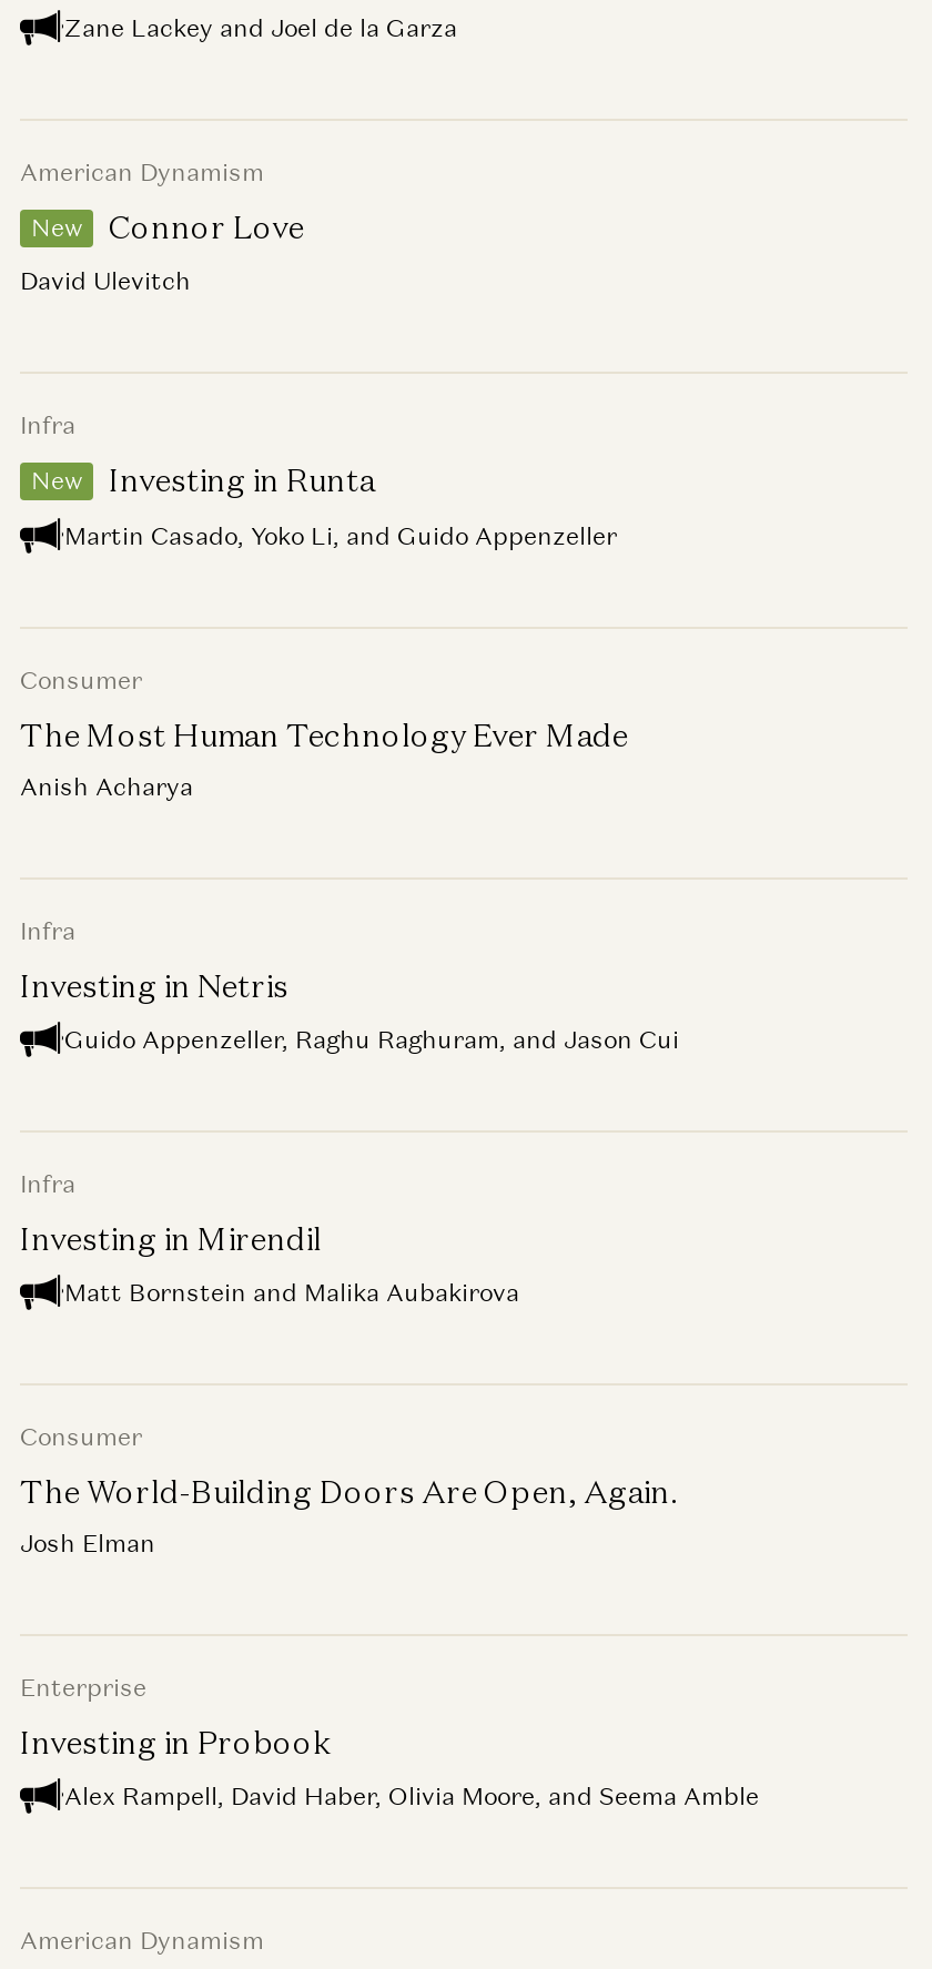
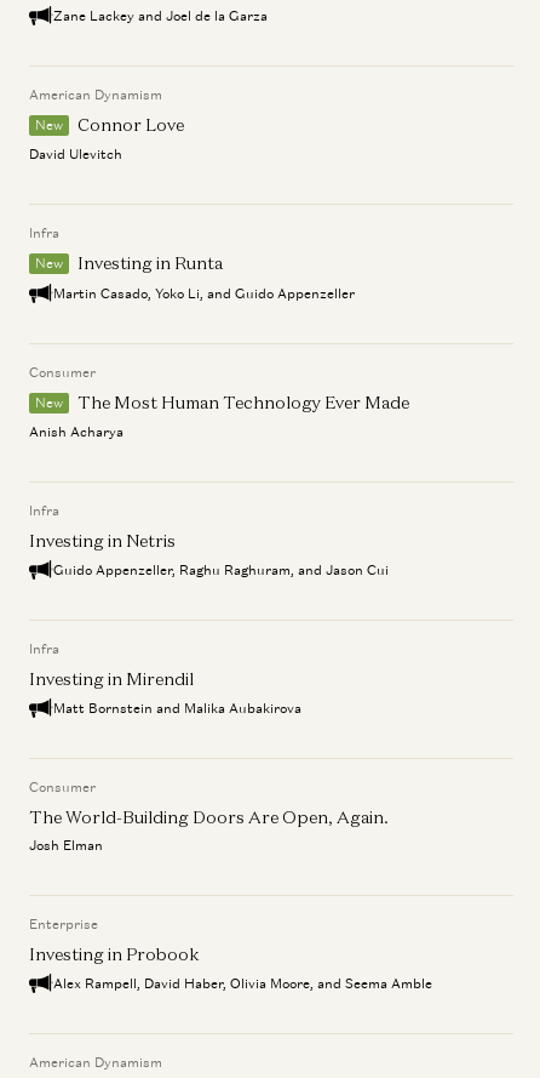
none -> [35,394,63,411] New

